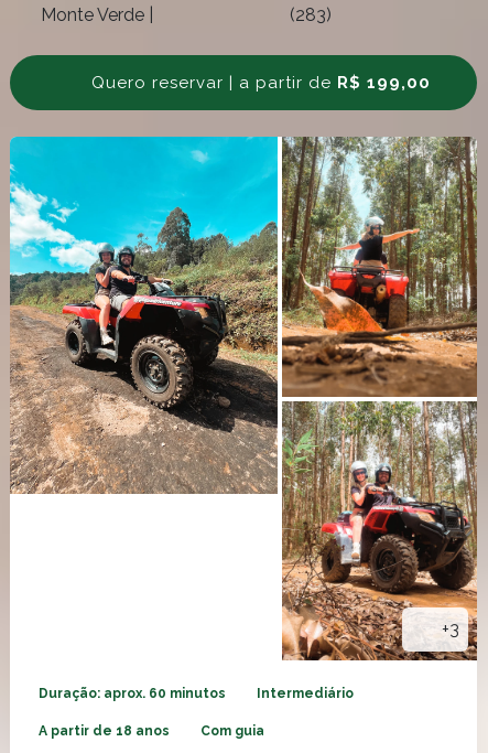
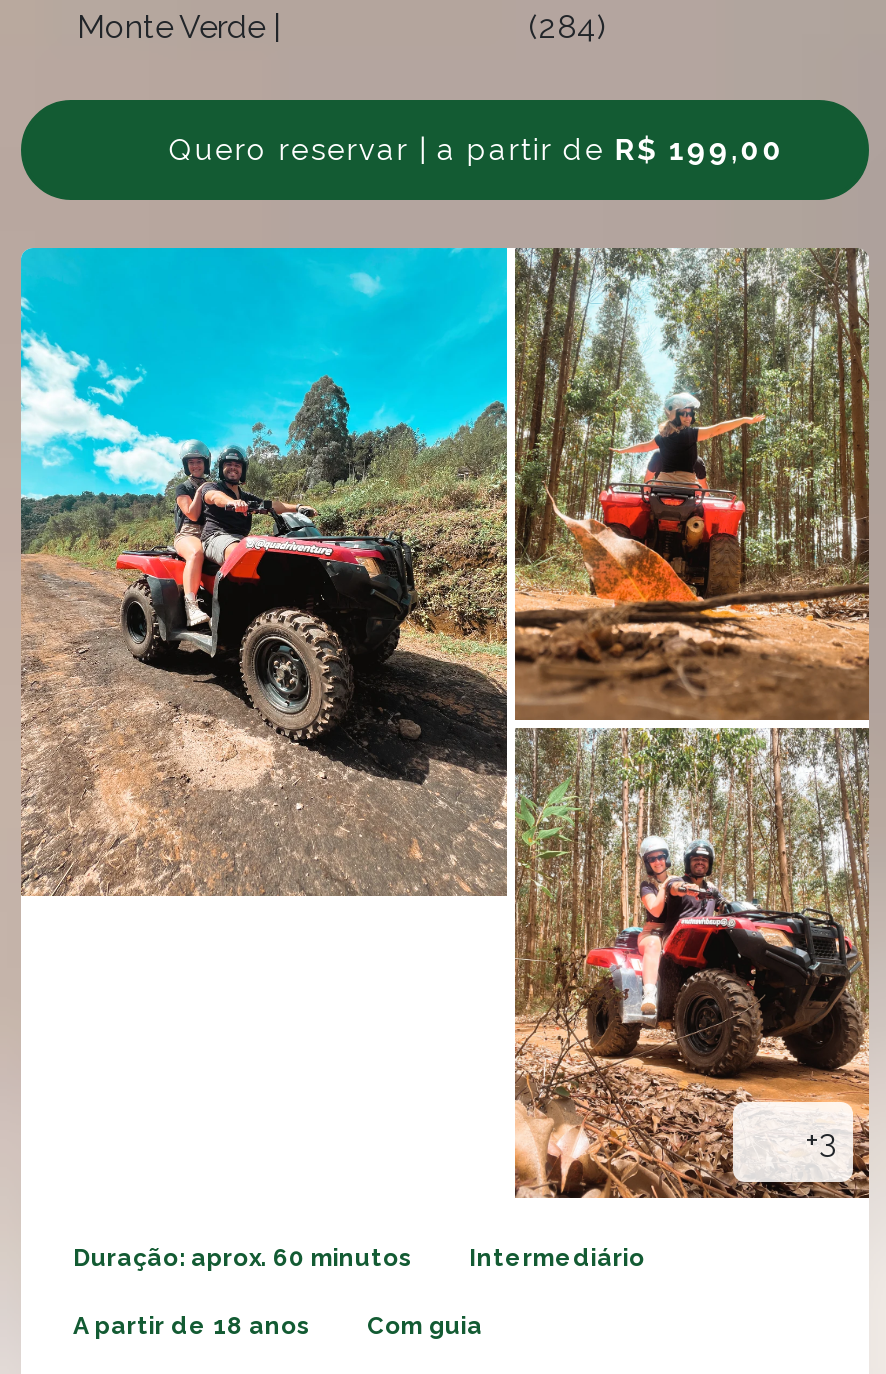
[290,4,332,25] (283) -> [529,8,607,46] (284)

